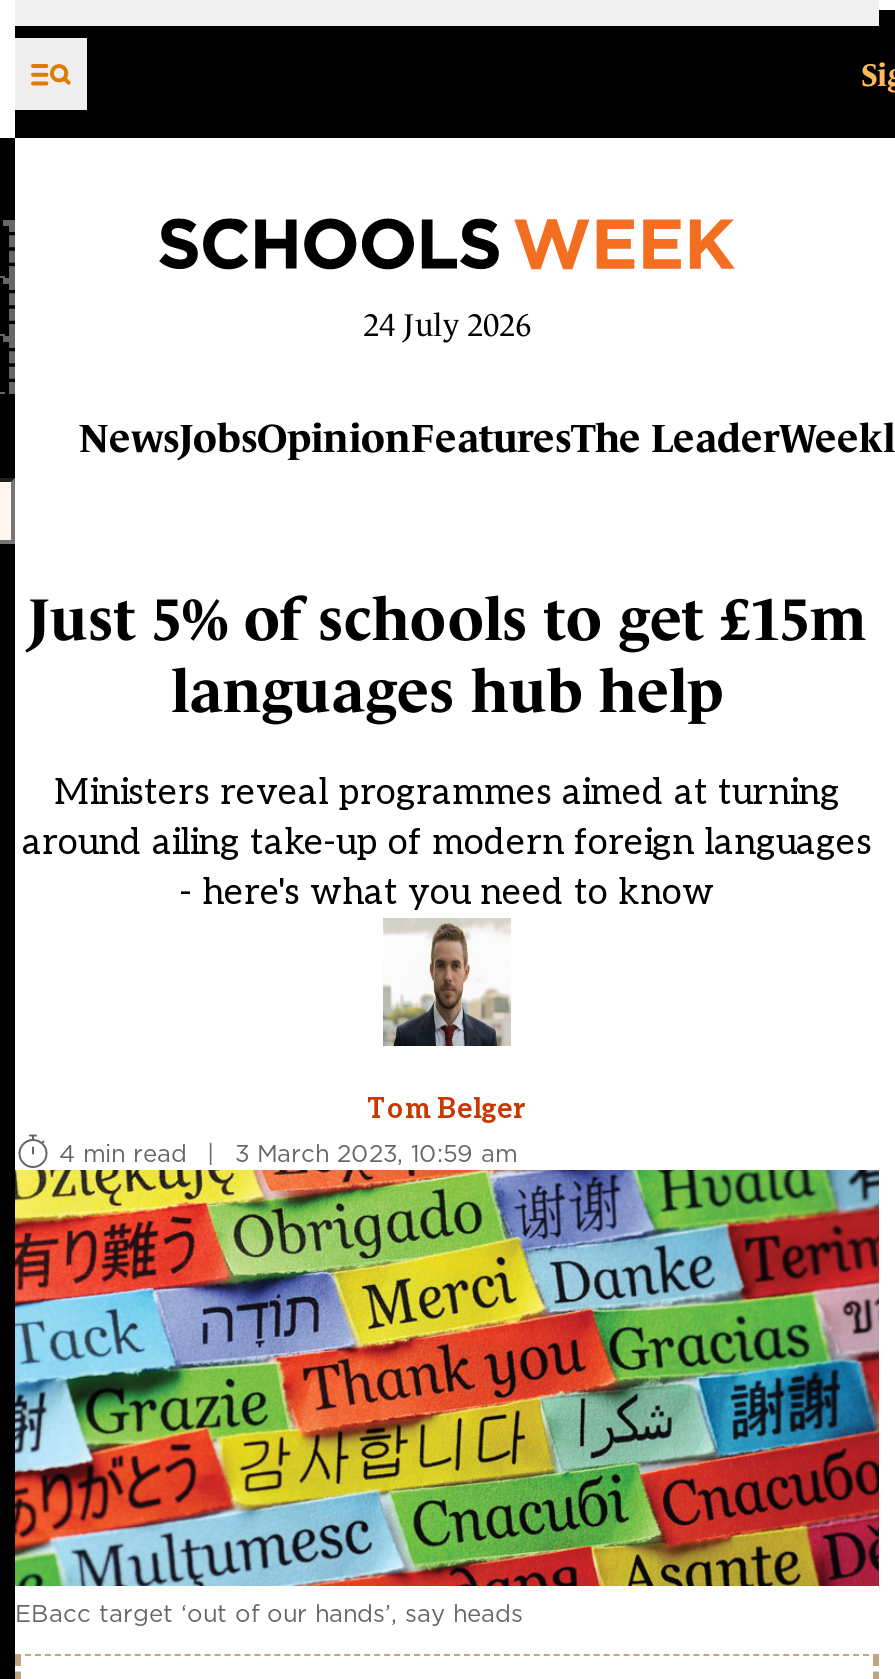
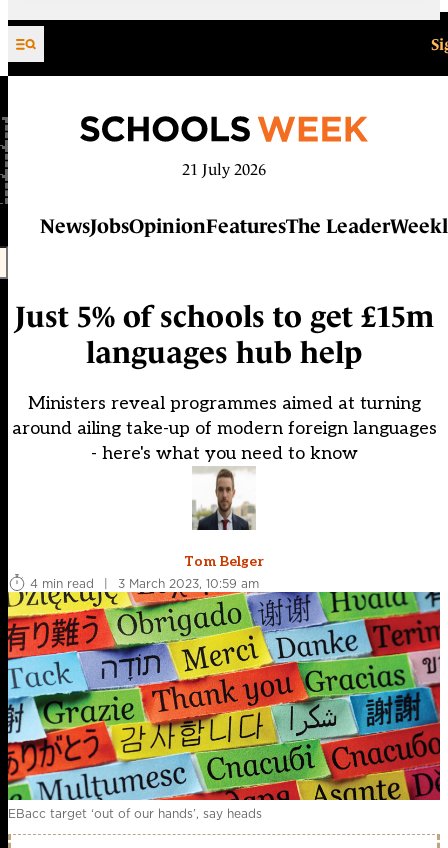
[363,308,531,342] 24 July 2026 -> [182,161,266,178] 21 July 2026

